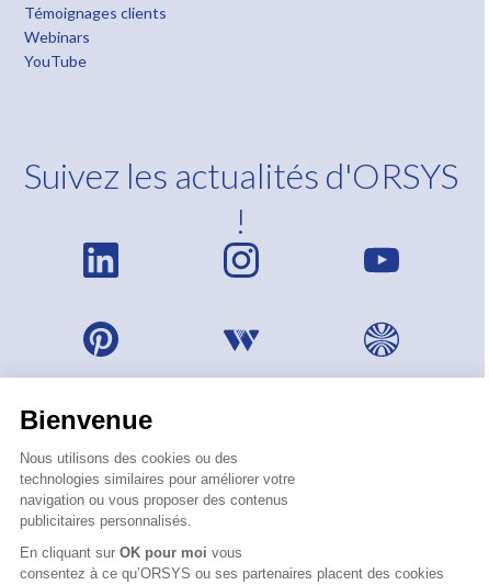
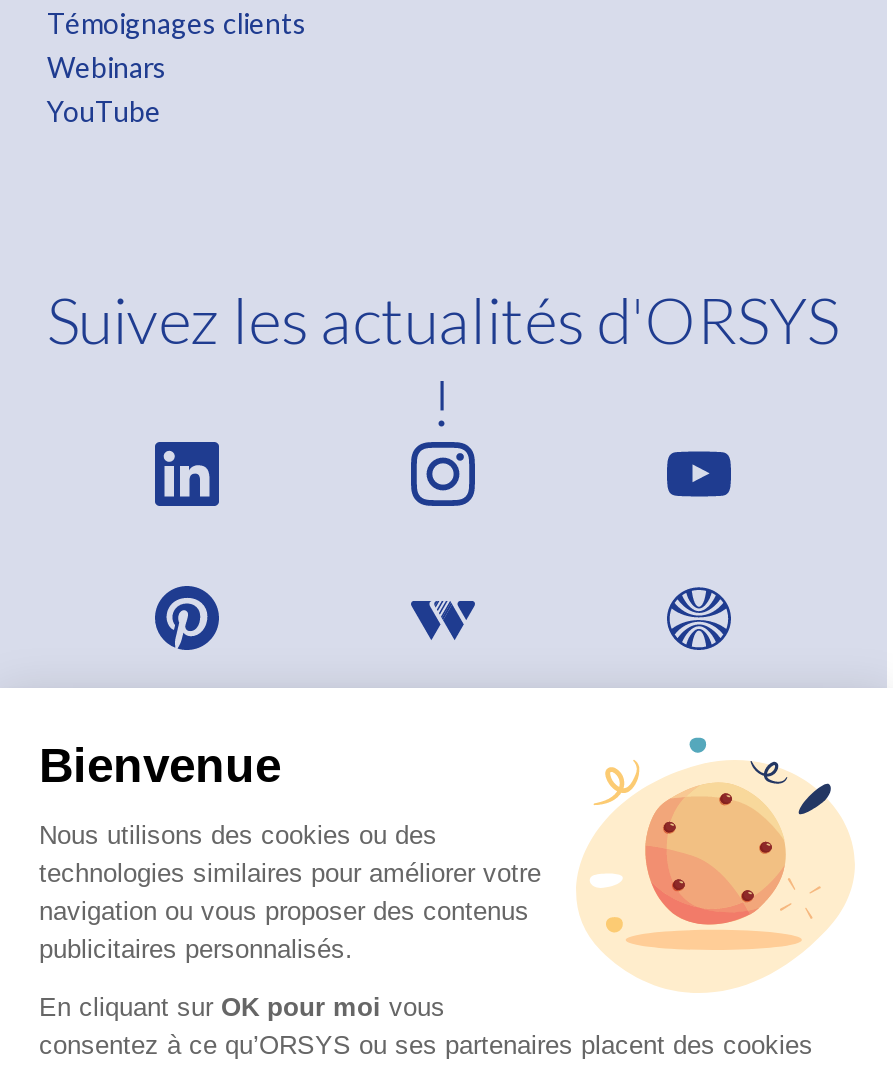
none -> [575,736,855,994] [image]

